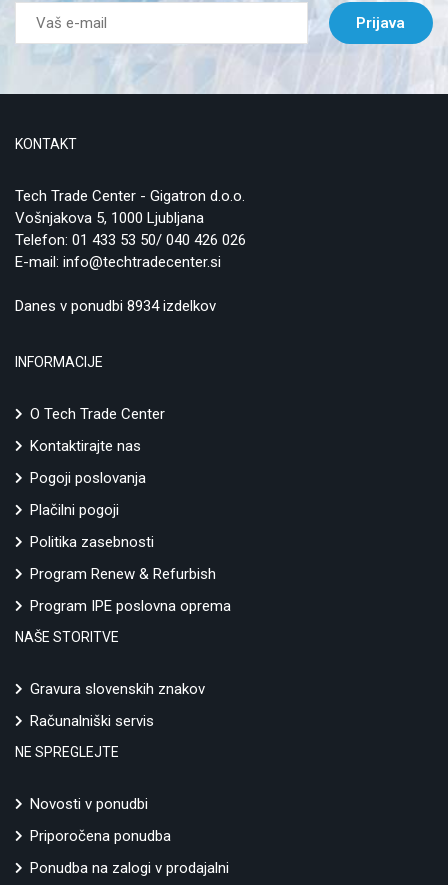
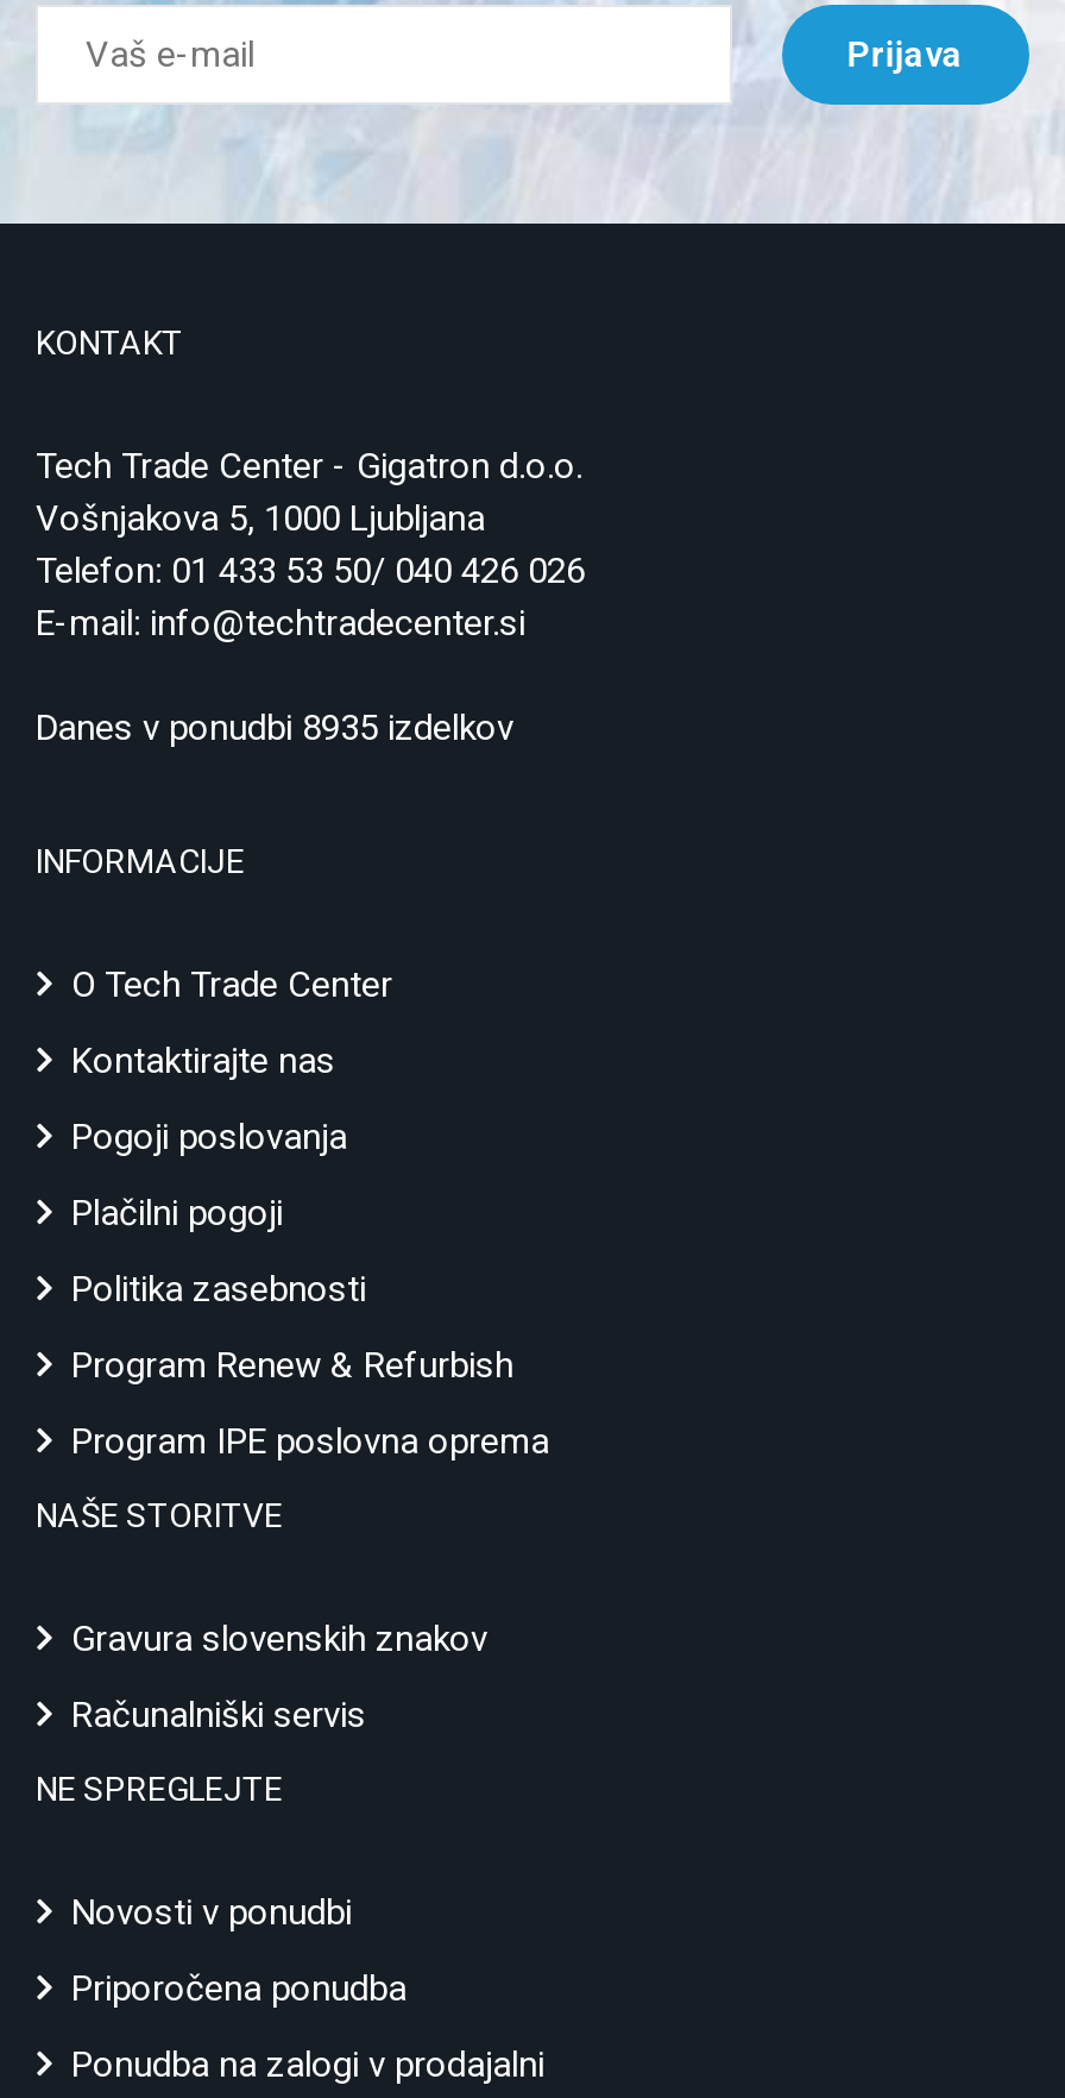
[15,297,216,315] Danes v ponudbi 8934 izdelkov -> [36,706,513,749] Danes v ponudbi 8935 izdelkov

